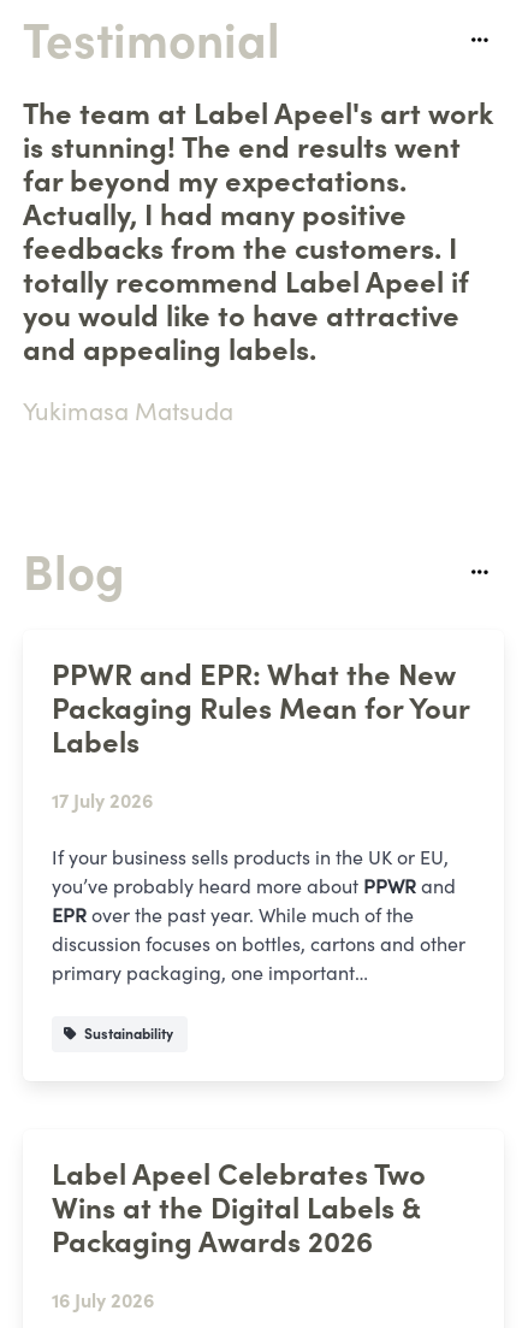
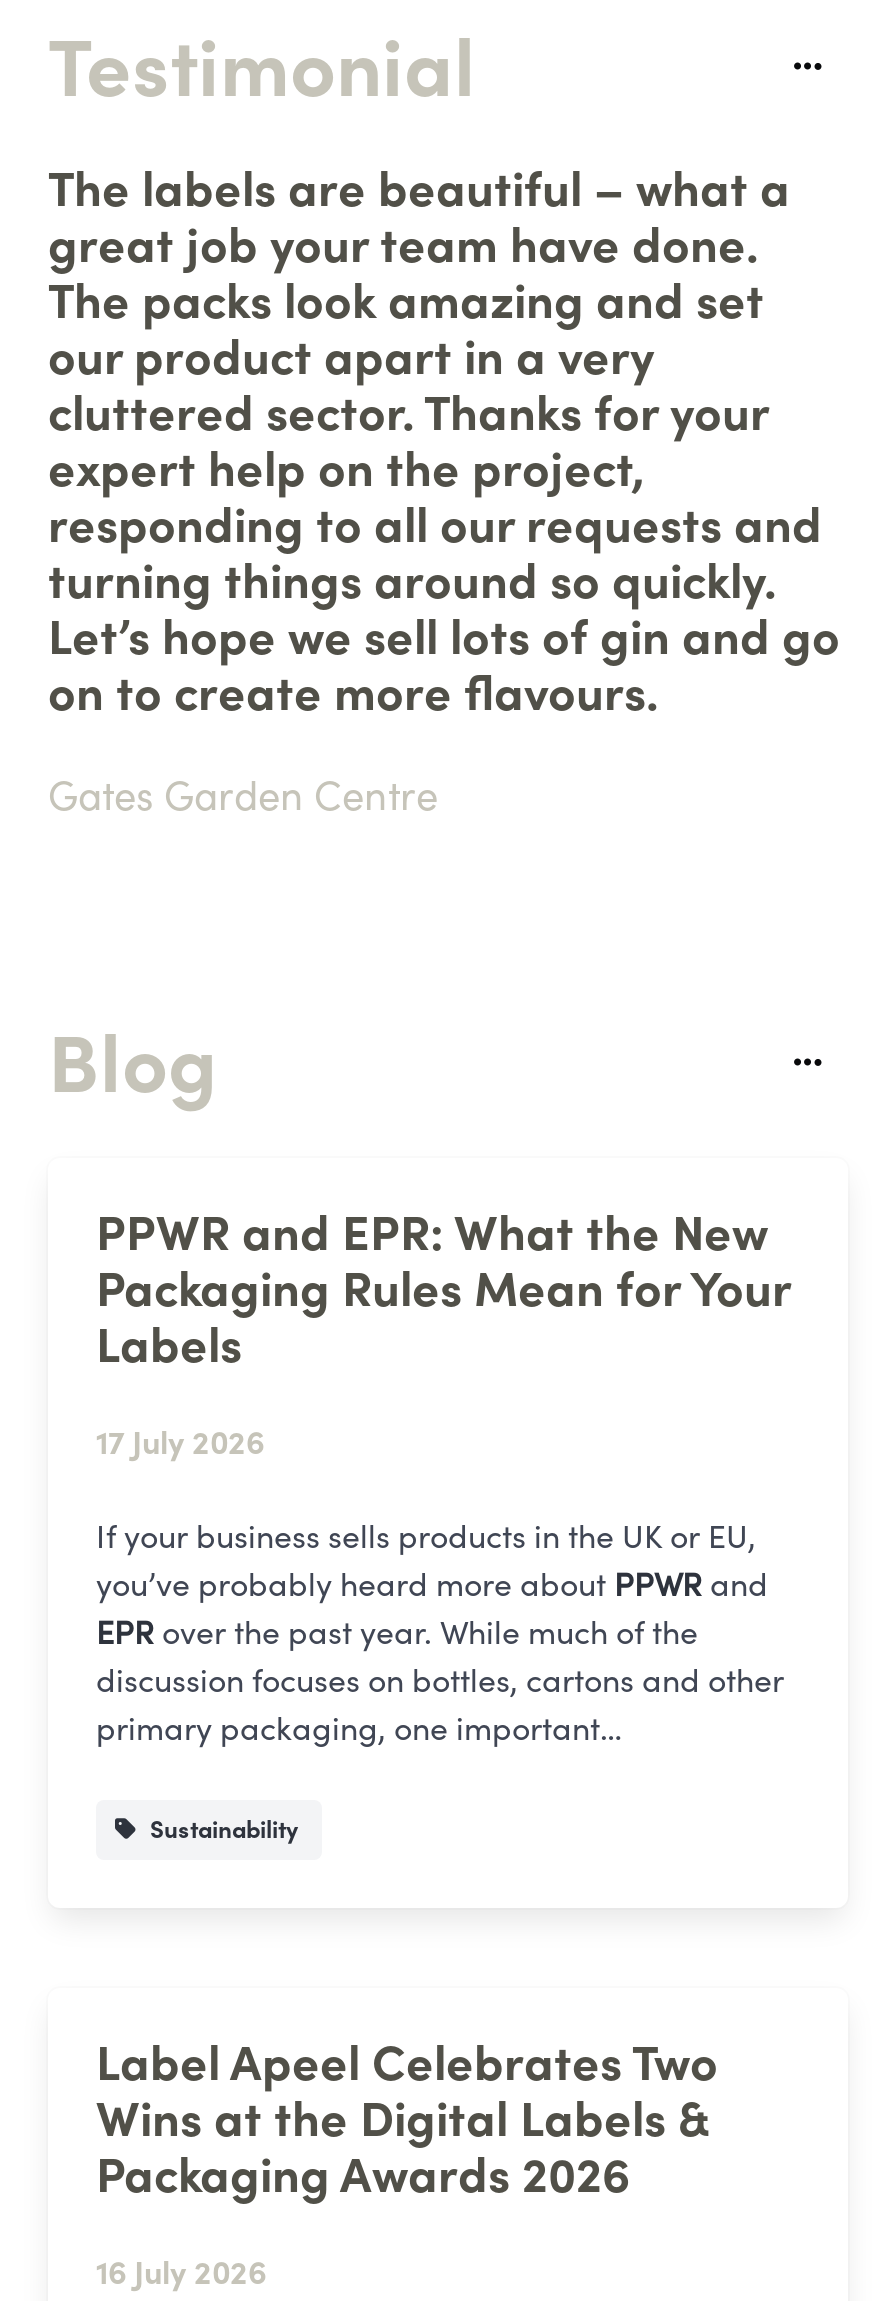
[23,95,493,368] The team at Label Apeel's art work | is stunning! The end results went | far beyond my expectations. | Actually, I had many positive | feedbacks from the customers. I | totally recommend Label Apeel if | you would like to have attractive | and appealing labels. -> [48,158,840,724] The labels are beautiful – what a | great job your team have done. | The packs look amazing and set | our product apart in a very | cluttered sector. Thanks for your | expert help on the project, | responding to all our requests and | turning things around so quickly. | Let’s hope we sell lots of gin and go | on to create more flavours.
[23,396,233,427] Yukimasa Matsuda -> [48,770,438,822] Gates Garden Centre

